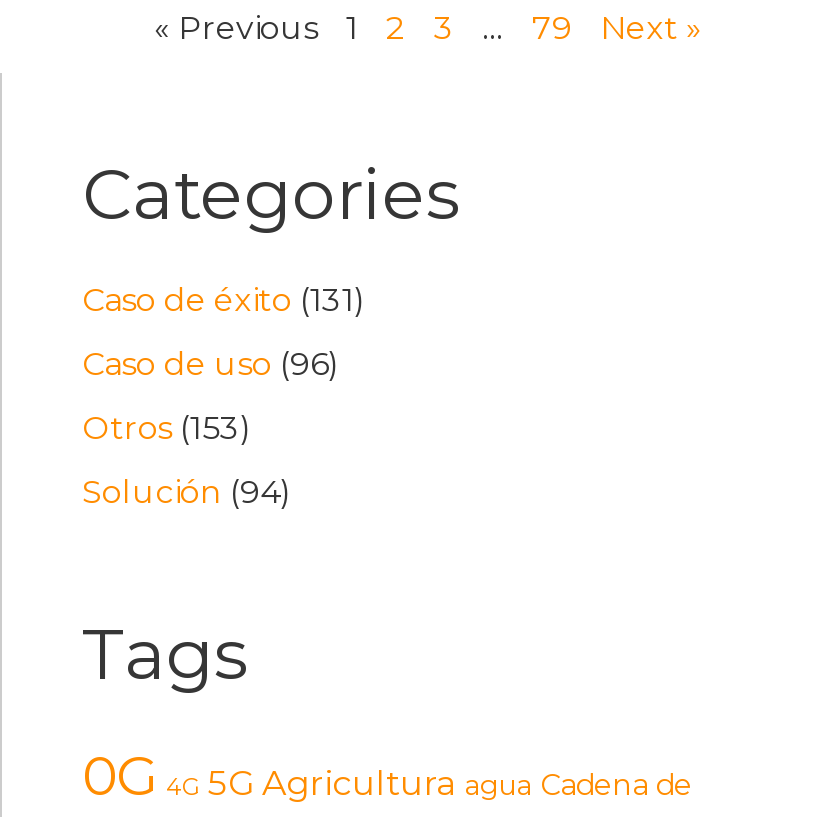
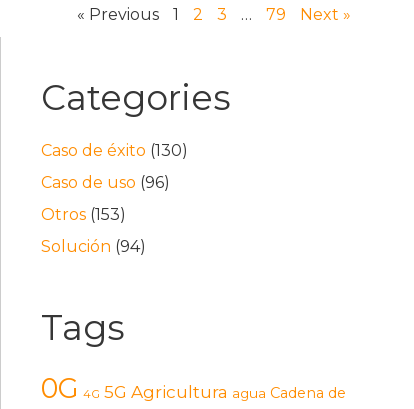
[82,281,366,319] Caso de éxito (131) -> [41,141,188,160] Caso de éxito (130)

